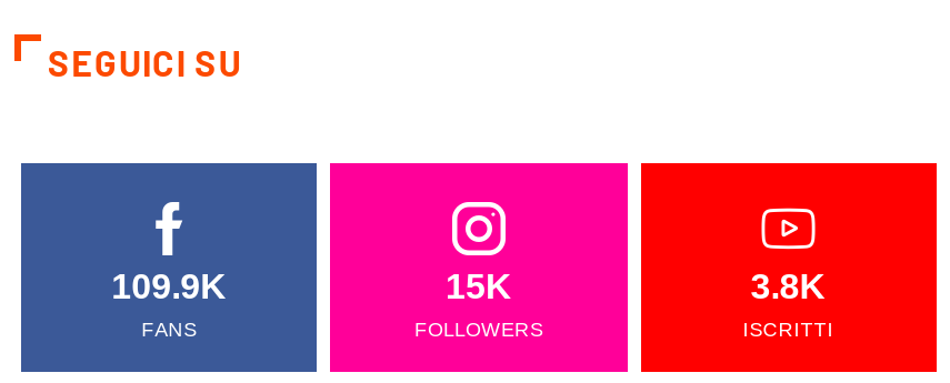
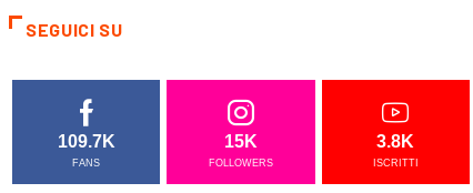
[112,268,227,306] 109.9K -> [57,132,115,151] 109.7K

